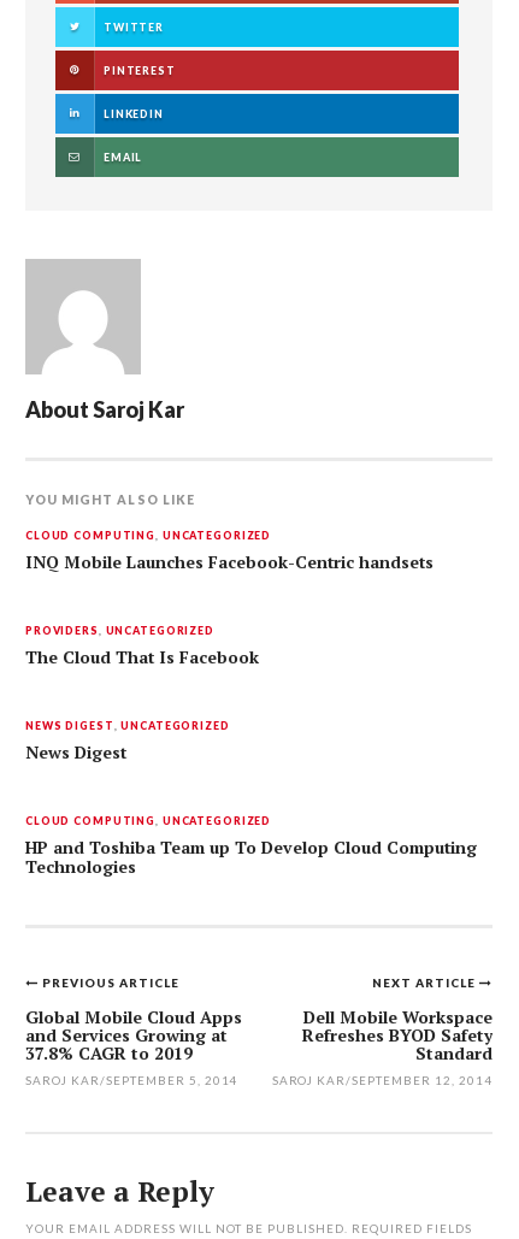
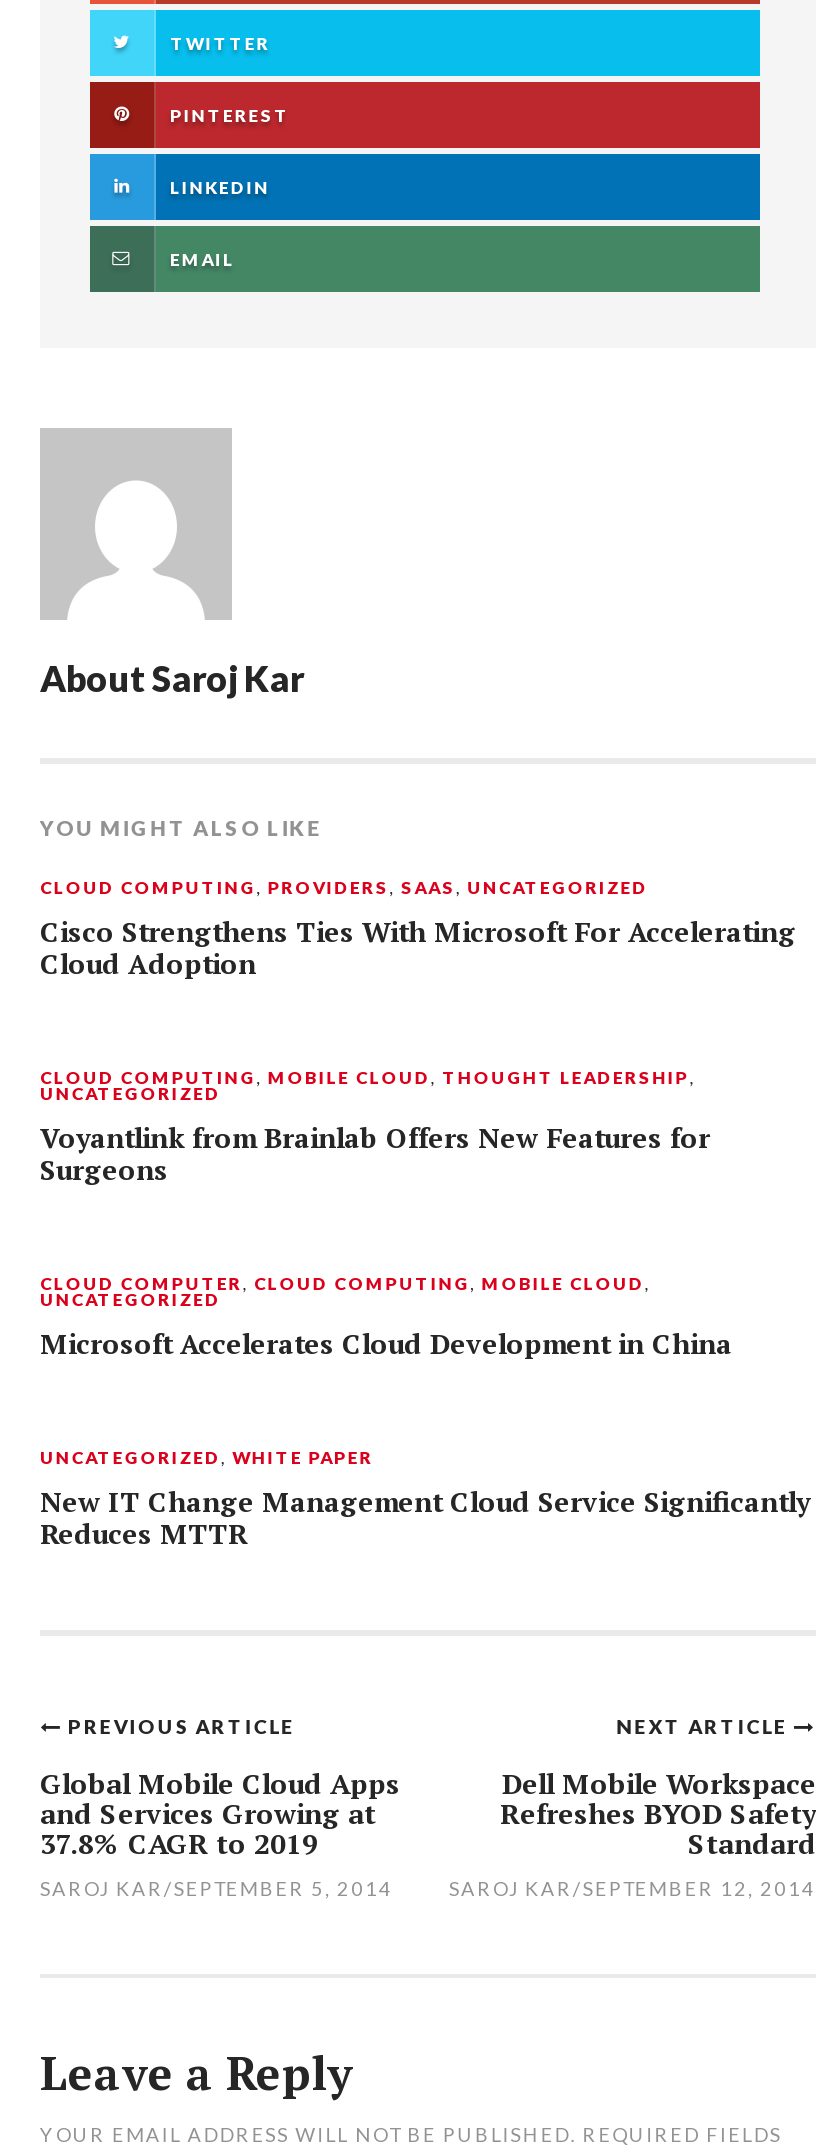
[25,529,434,573] CLOUD COMPUTING, UNCATEGORIZED | INQ Mobile Launches Facebook-Centric handsets -> [40,876,796,982] CLOUD COMPUTING, PROVIDERS, SAAS, UNCATEGORIZED | Cisco Strengthens Ties With Microsoft For Accelerating | Cloud Adoption
[25,624,259,668] PROVIDERS, UNCATEGORIZED | The Cloud That Is Facebook -> [40,1066,710,1188] CLOUD COMPUTING, MOBILE CLOUD, THOUGHT LEADERSHIP, | UNCATEGORIZED | Voyantlink from Brainlab Offers New Features for | Surgeons
[25,719,230,763] NEWS DIGEST, UNCATEGORIZED | News Digest -> [40,1272,732,1362] CLOUD COMPUTER, CLOUD COMPUTING, MOBILE CLOUD, | UNCATEGORIZED | Microsoft Accelerates Cloud Development in China
[25,814,477,878] CLOUD COMPUTING, UNCATEGORIZED | HP and Toshiba Team up To Develop Cloud Computing | Technologies -> [40,1446,810,1552] UNCATEGORIZED, WHITE PAPER | New IT Change Management Cloud Service Significantly | Reduces MTTR

